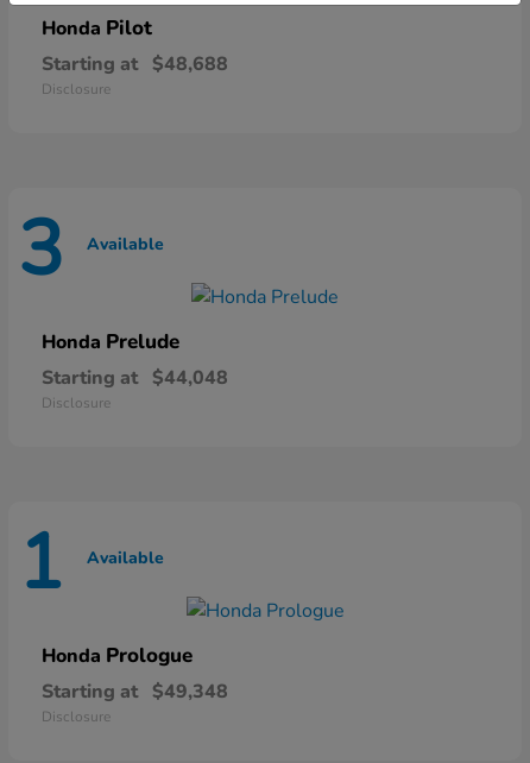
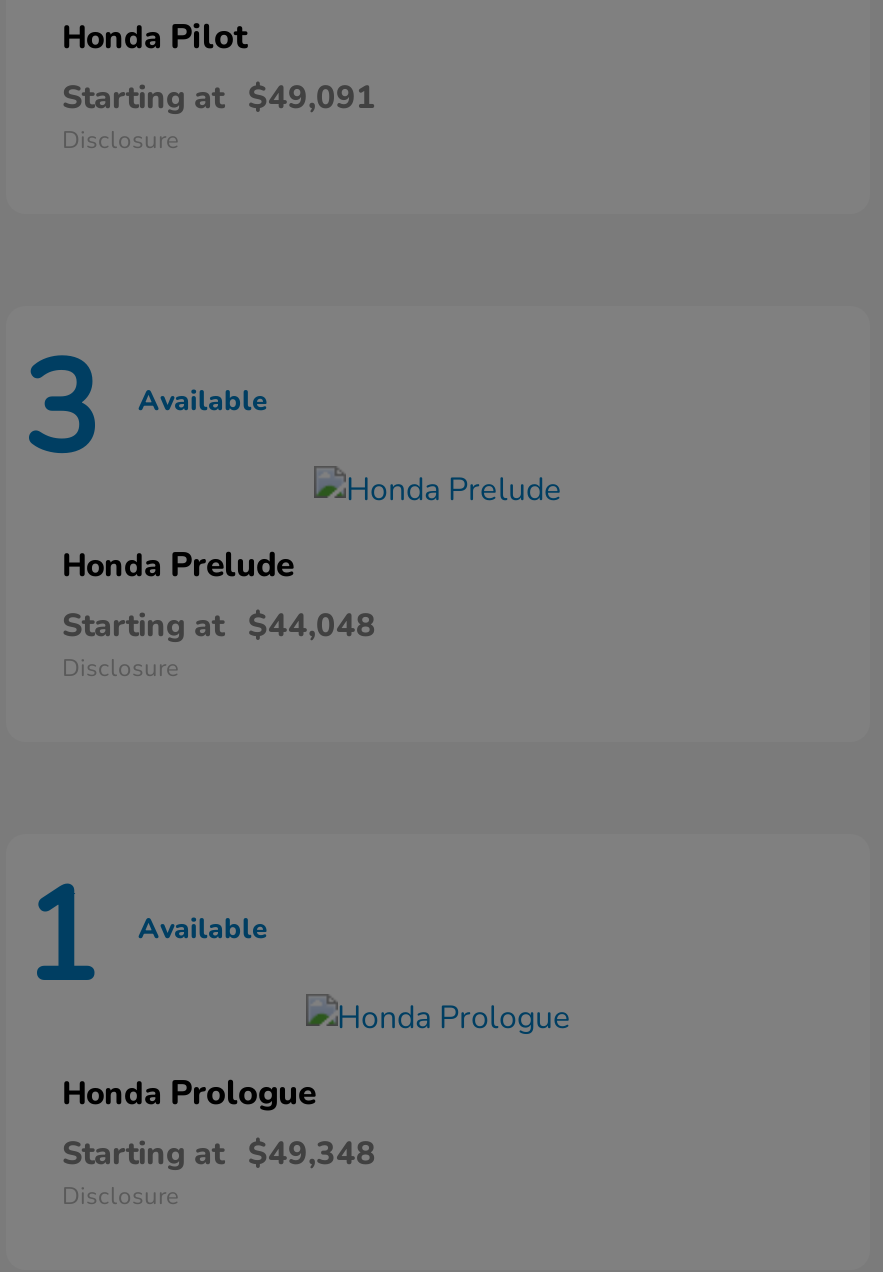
[42,51,228,77] Starting at $48,688 -> [62,75,376,119] Starting at $49,091

